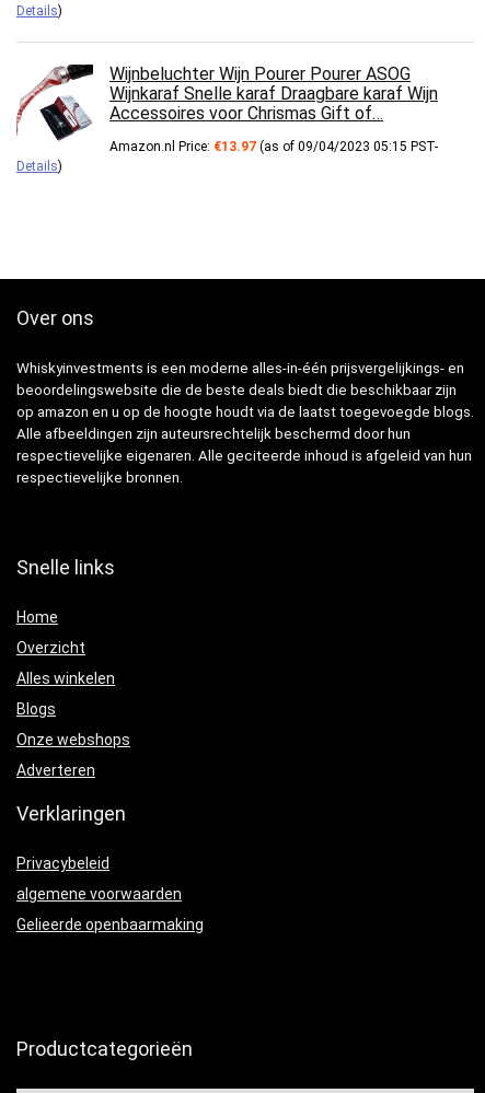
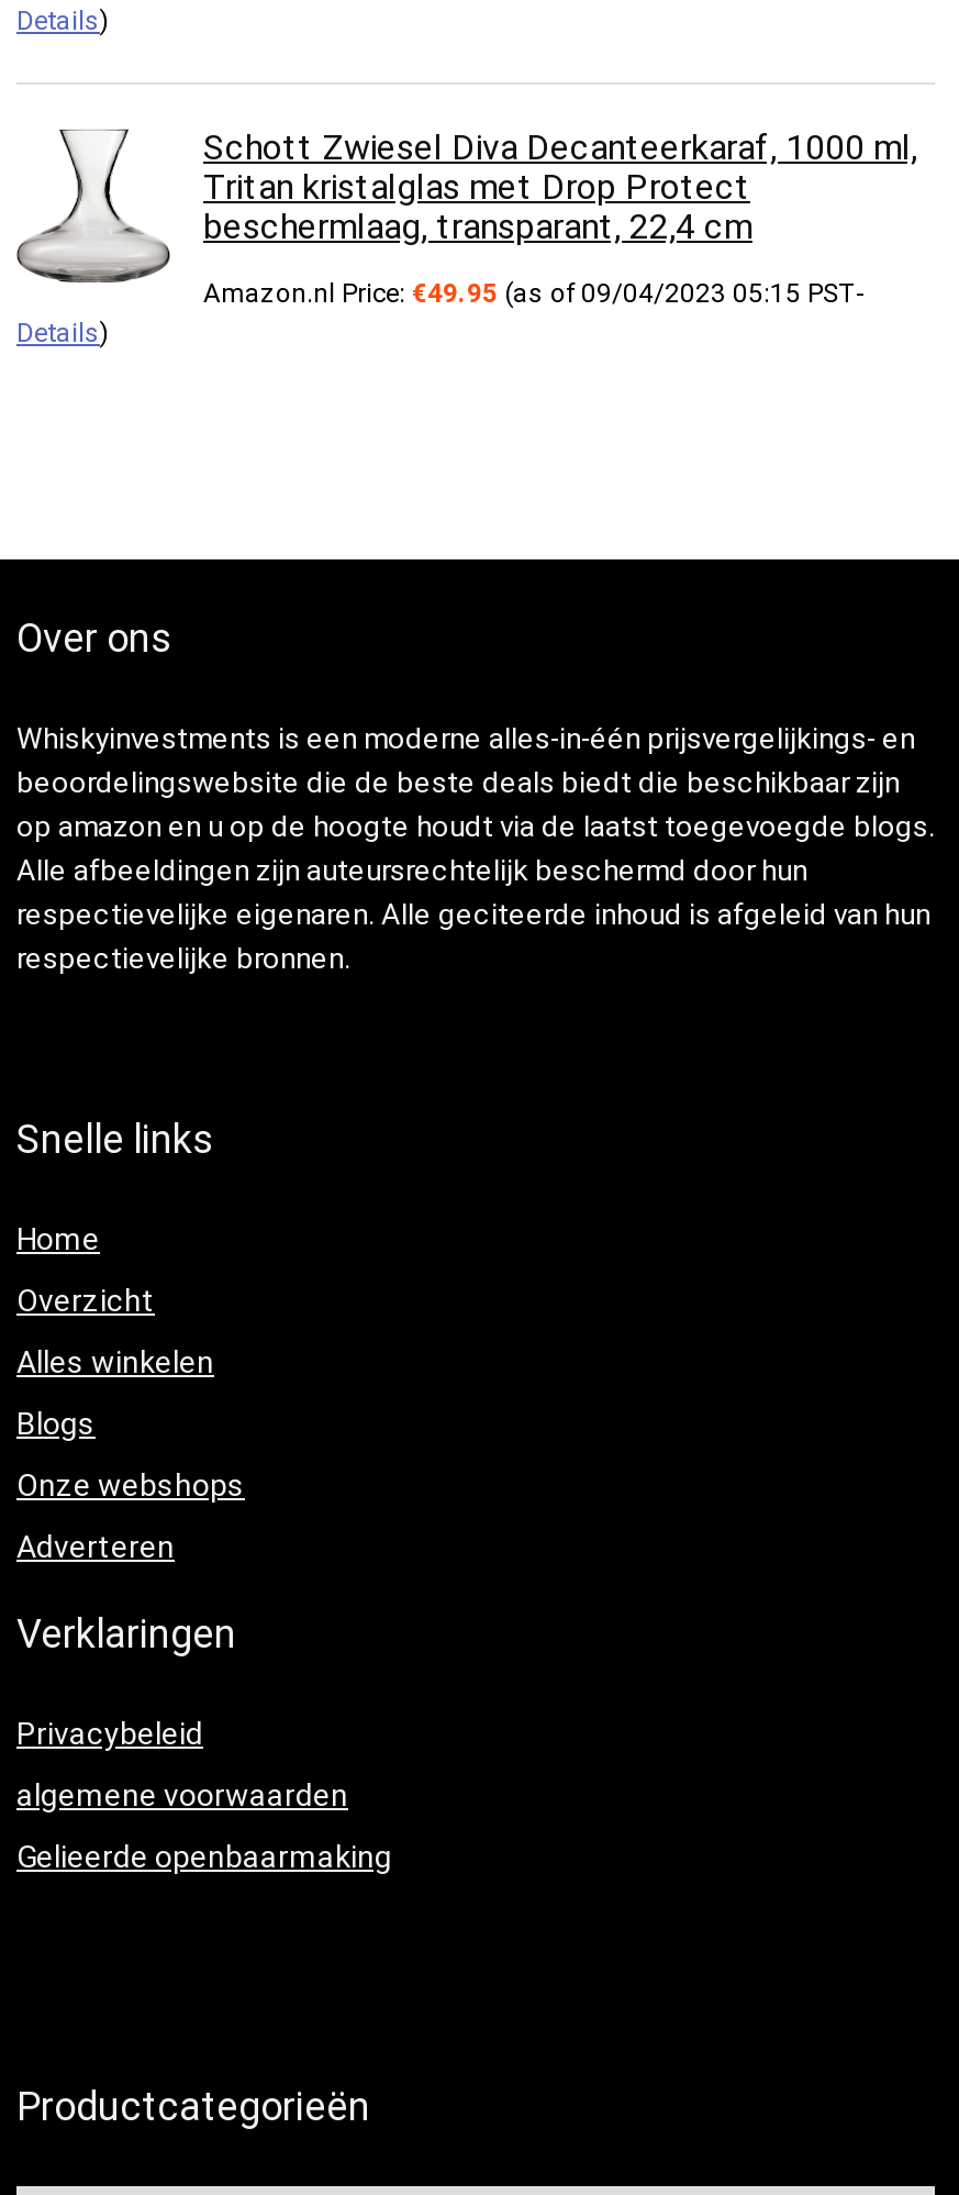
[15,63,438,140] [image] | Wijnbeluchter Wijn Pourer Pourer ASOG | Wijnkaraf Snelle karaf Draagbare karaf Wijn | Accessoires voor Chrismas Gift of… -> [16,126,917,284] [image] | Schott Zwiesel Diva Decanteerkaraf, 1000 ml, | Tritan kristalglas met Drop Protect | beschermlaag, transparant, 22,4 cm
[109,138,438,154] Amazon.nl Price: €13.97 (as of 09/04/2023 05:15 PST- -> [203,278,862,309] Amazon.nl Price: €49.95 (as of 09/04/2023 05:15 PST-

